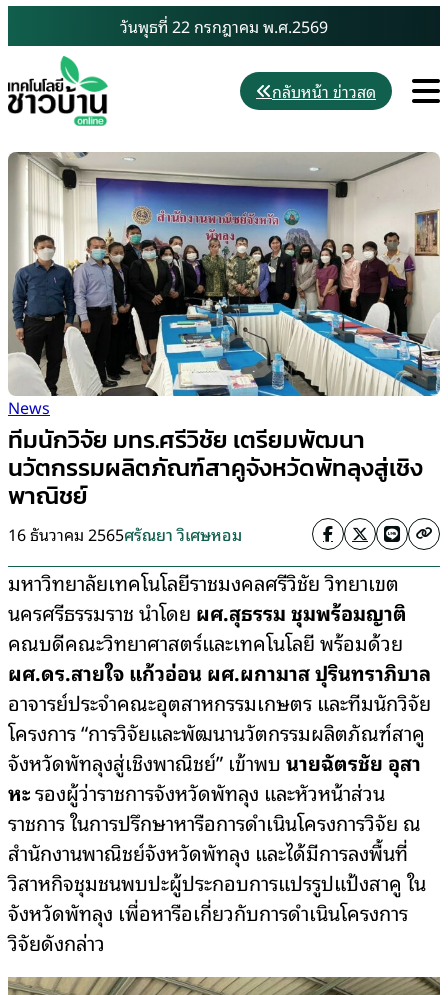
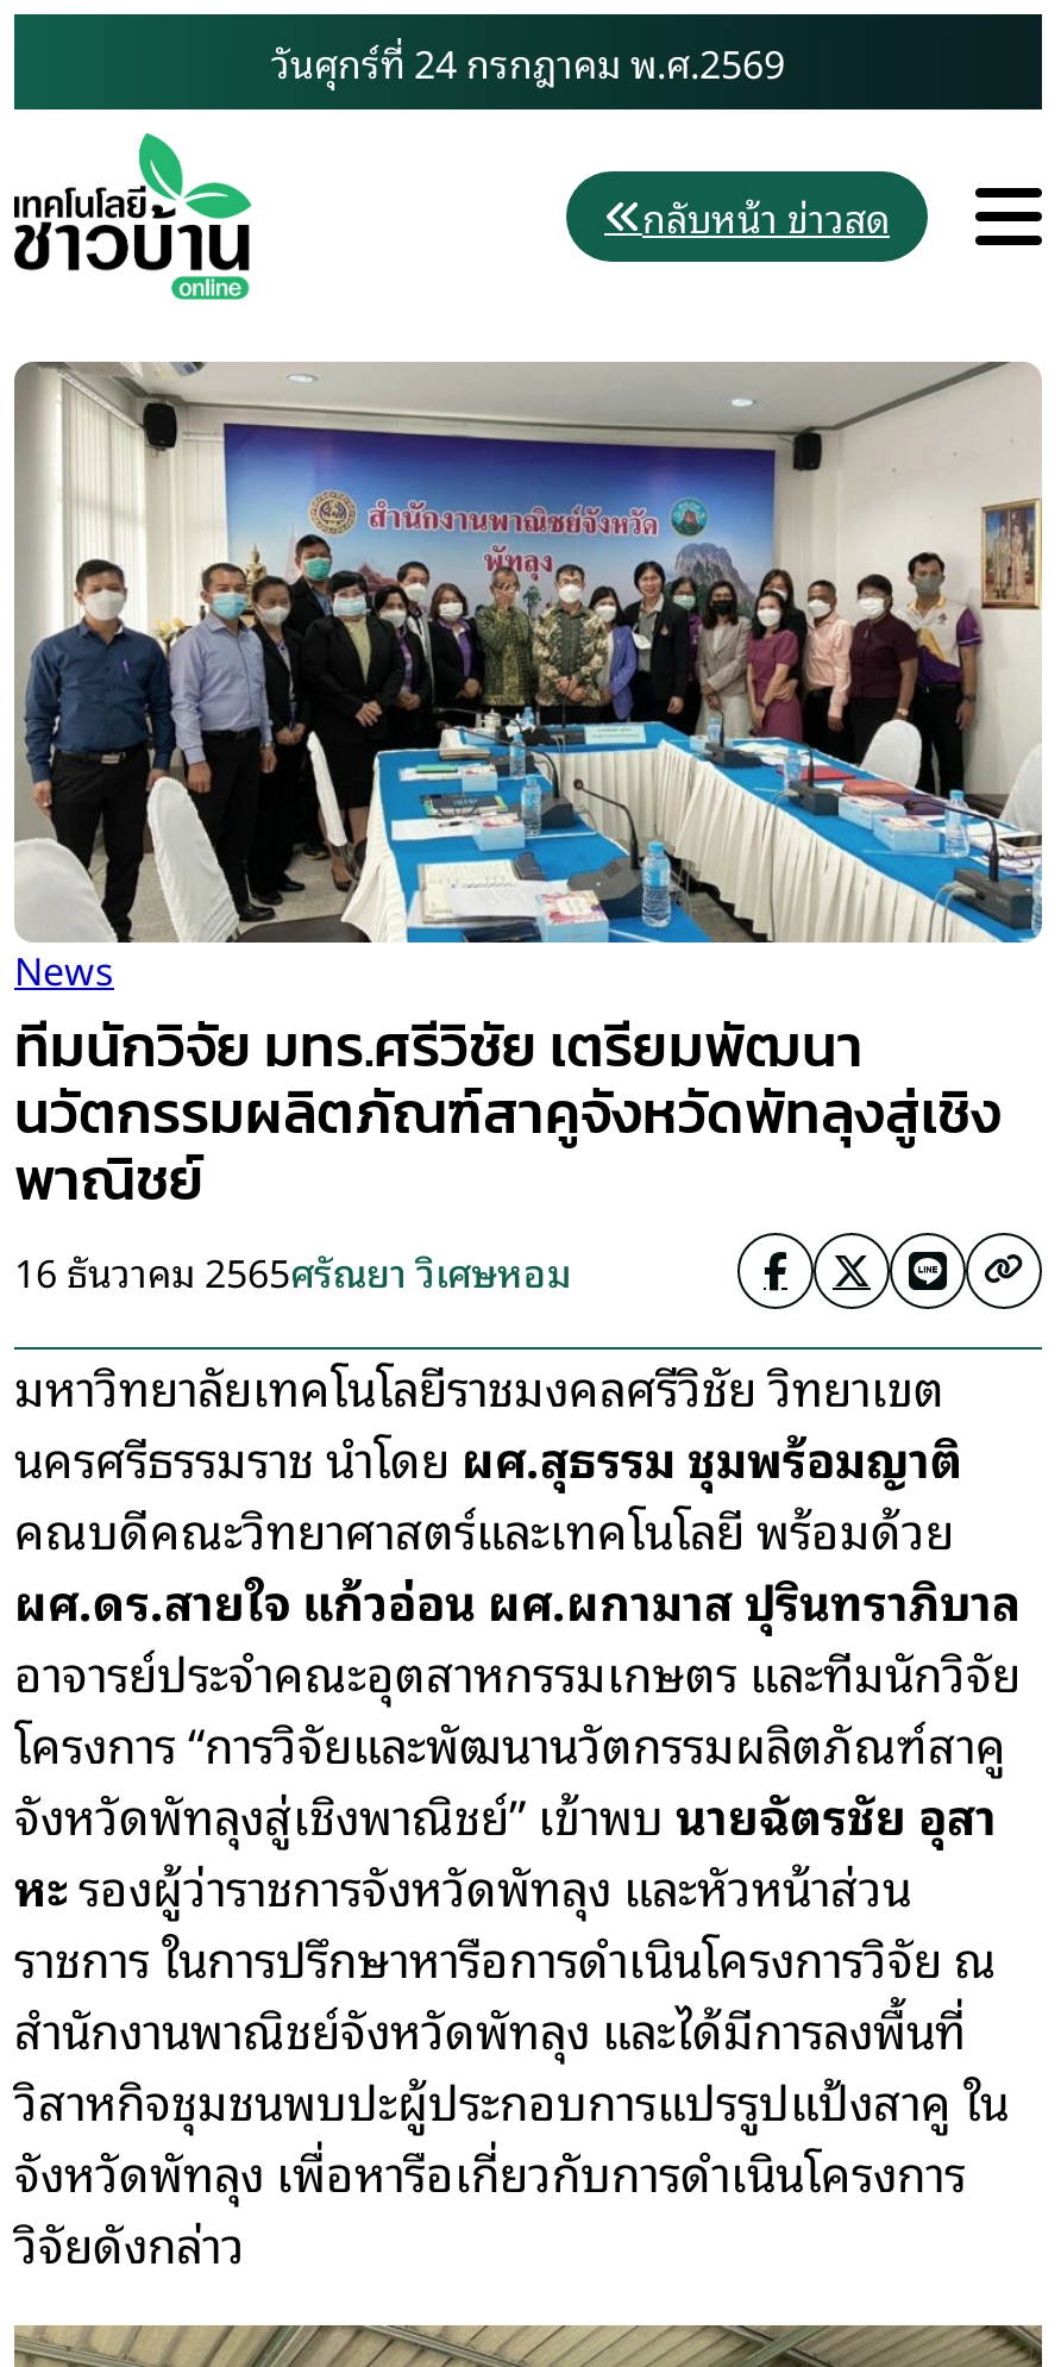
[120,13,328,39] วันพุธที่ 22 กรกฎาคม พ.ศ.2569 -> [271,31,785,93] วันศุกร์ที่ 24 กรกฎาคม พ.ศ.2569

